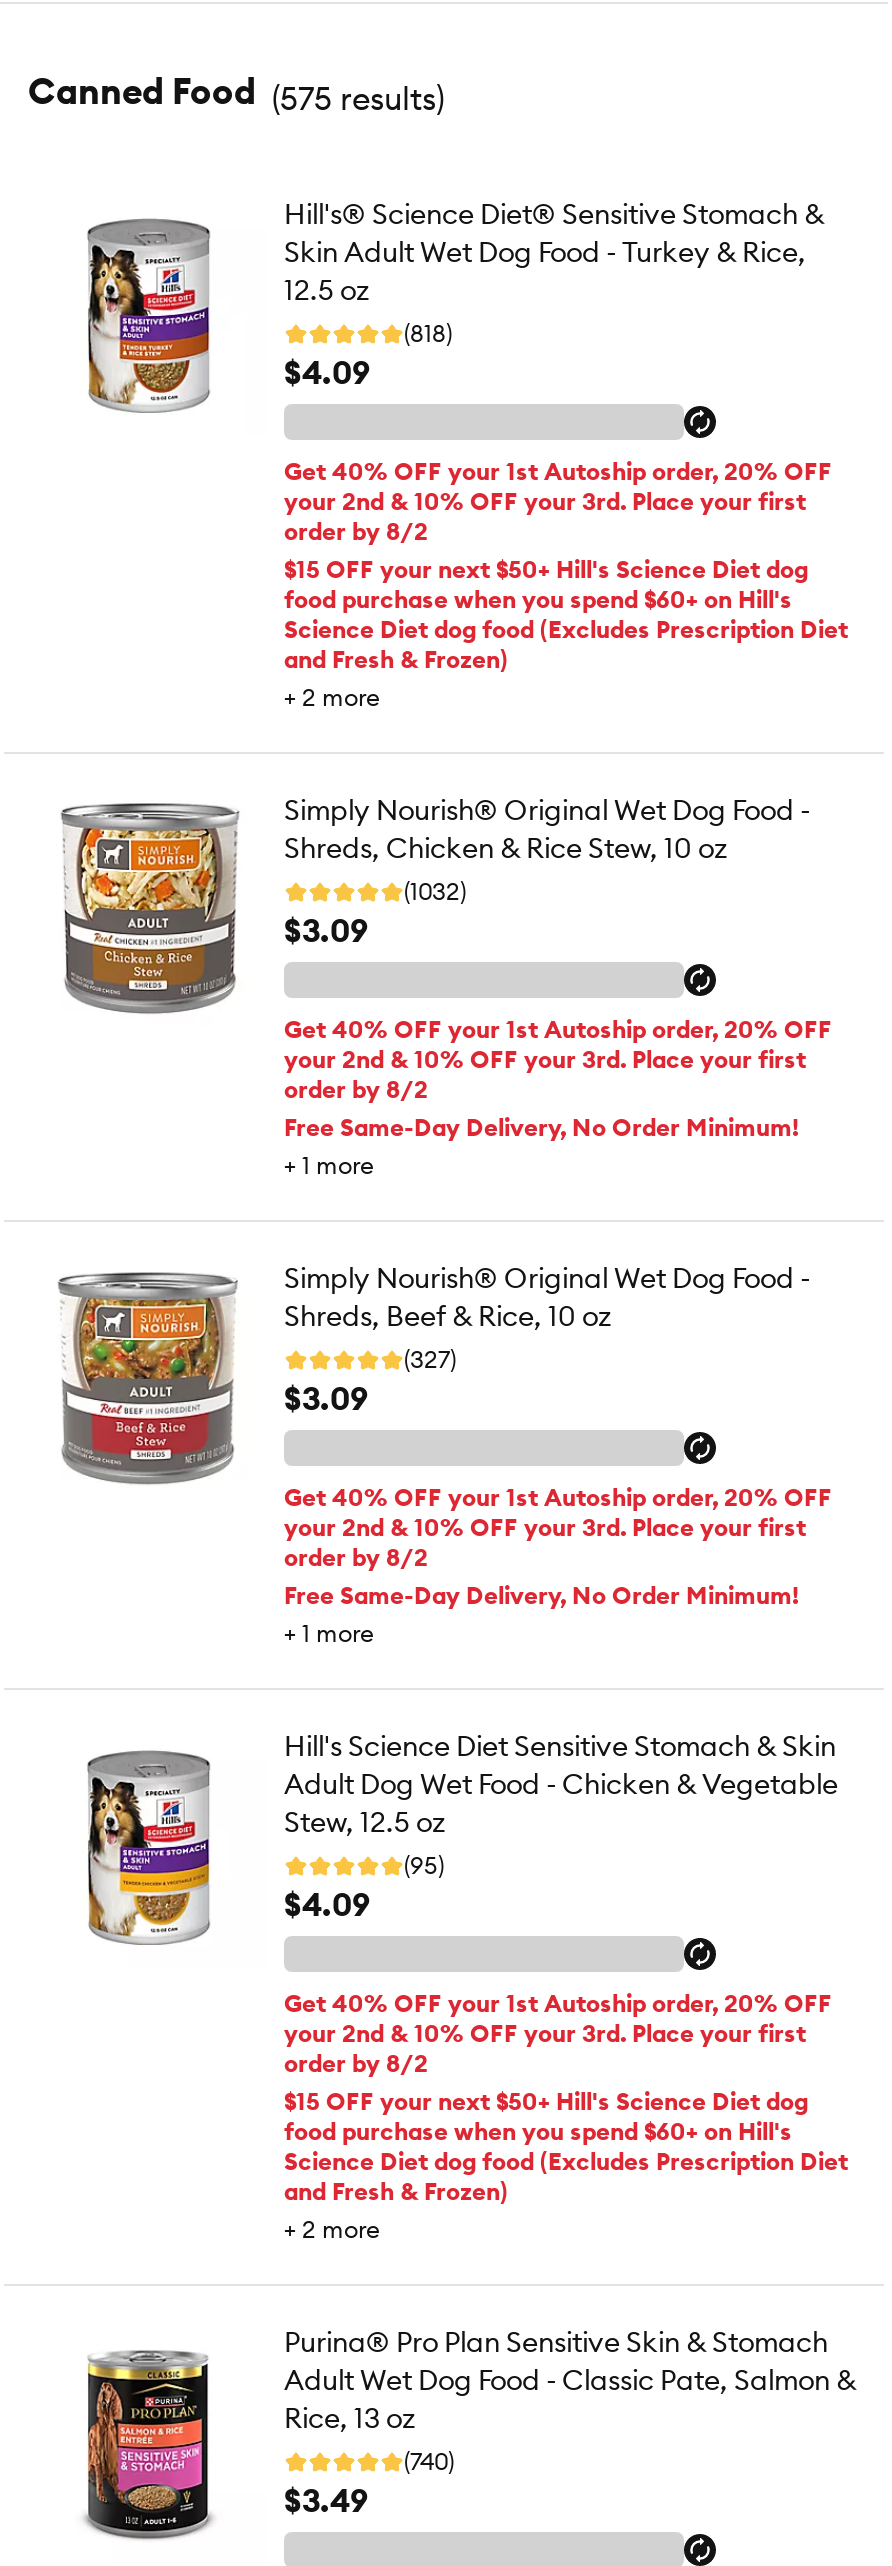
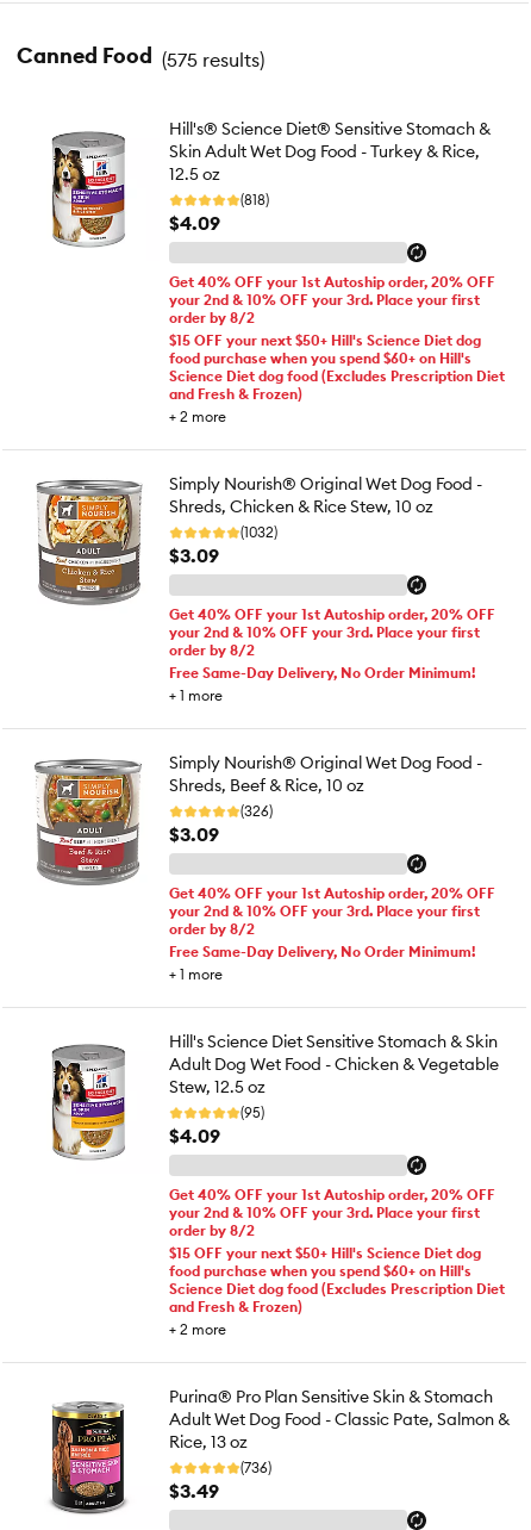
[404,1344,456,1374] (327) -> [240,802,273,820] (326)
[404,2446,454,2476] (740) -> [240,1459,271,1477] (736)

